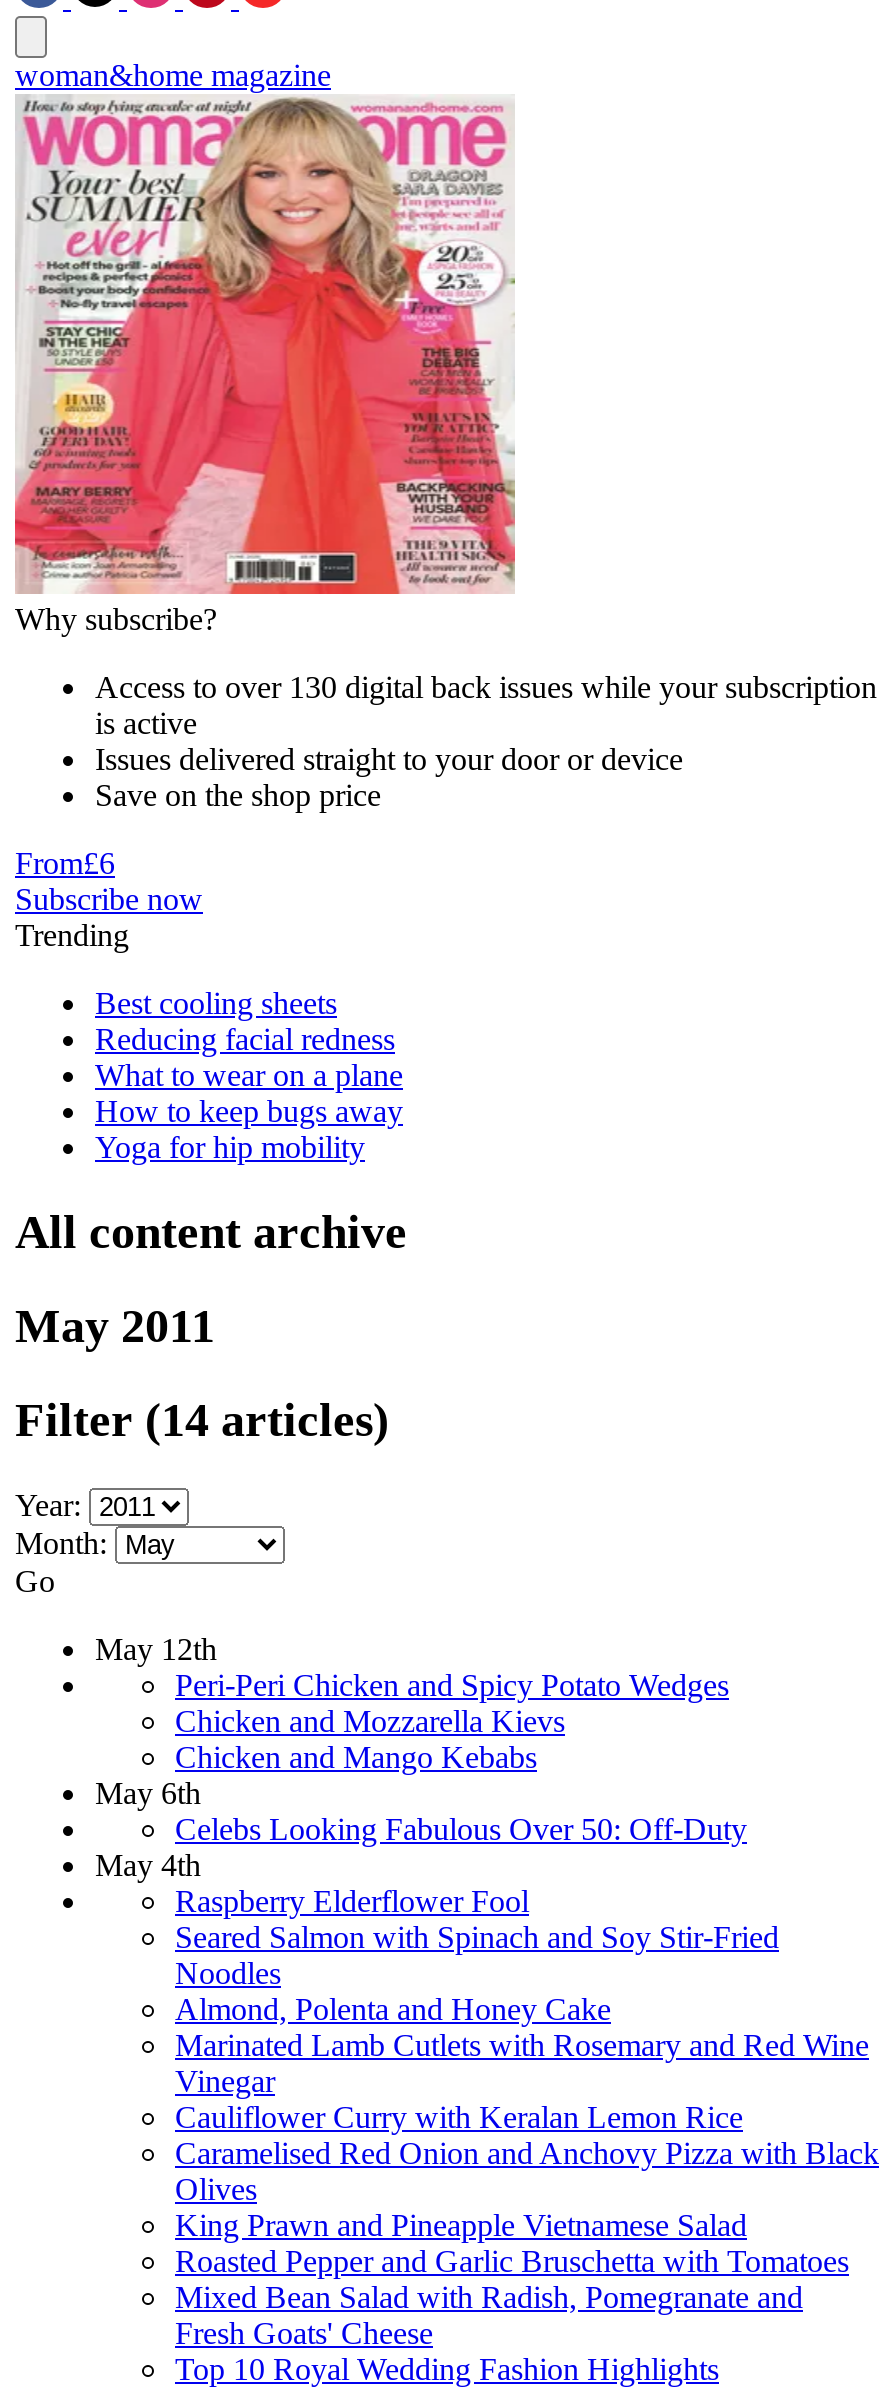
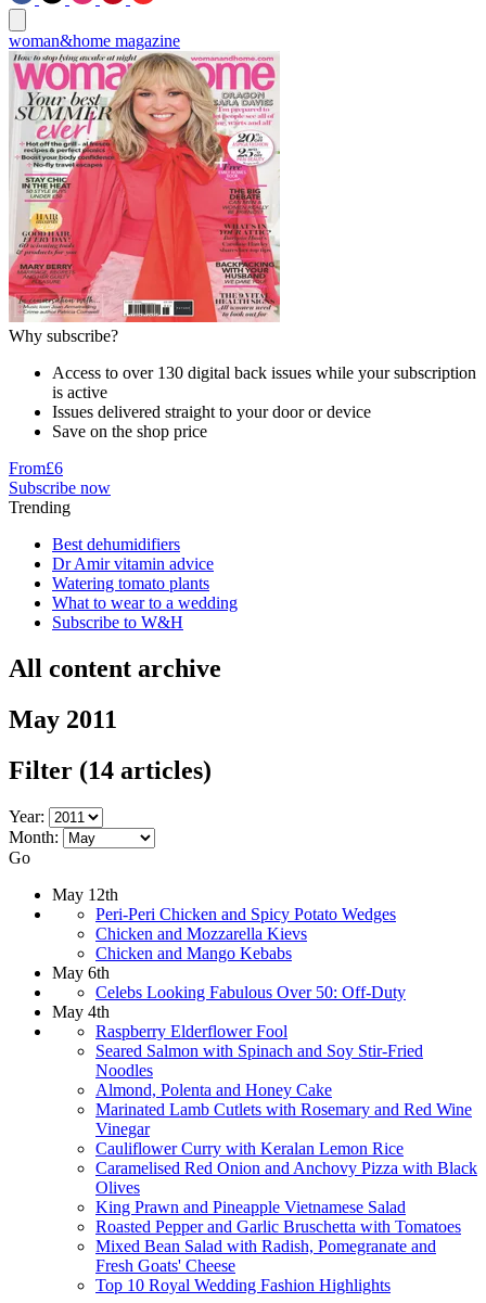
[95,986,403,1164] Best cooling sheets | Reducing facial redness | What to wear on a plane | How to keep bugs away | Yoga for hip mobility -> [52,535,238,631] Best dehumidifiers | Dr Amir vitamin advice | Watering tomato plants | What to wear to a wedding | Subscribe to W&H

